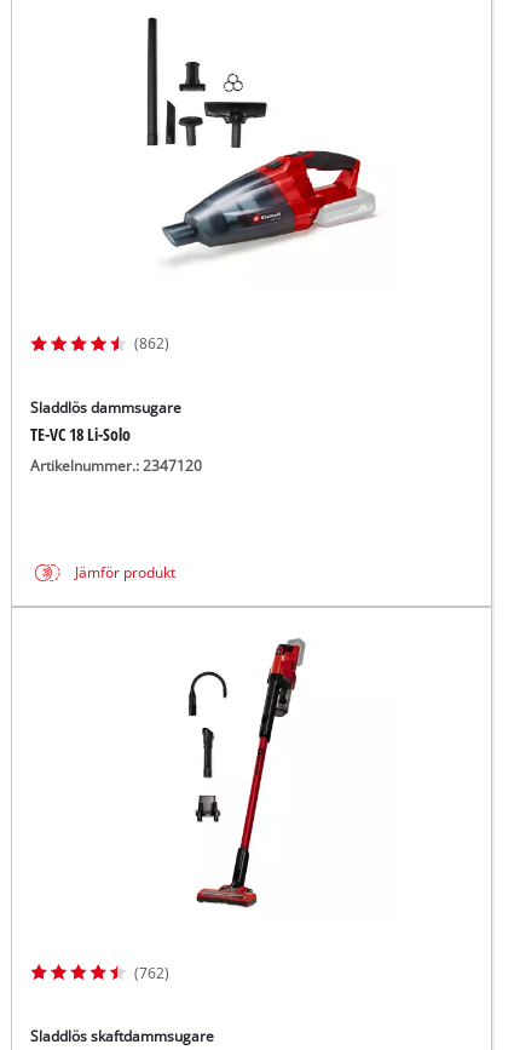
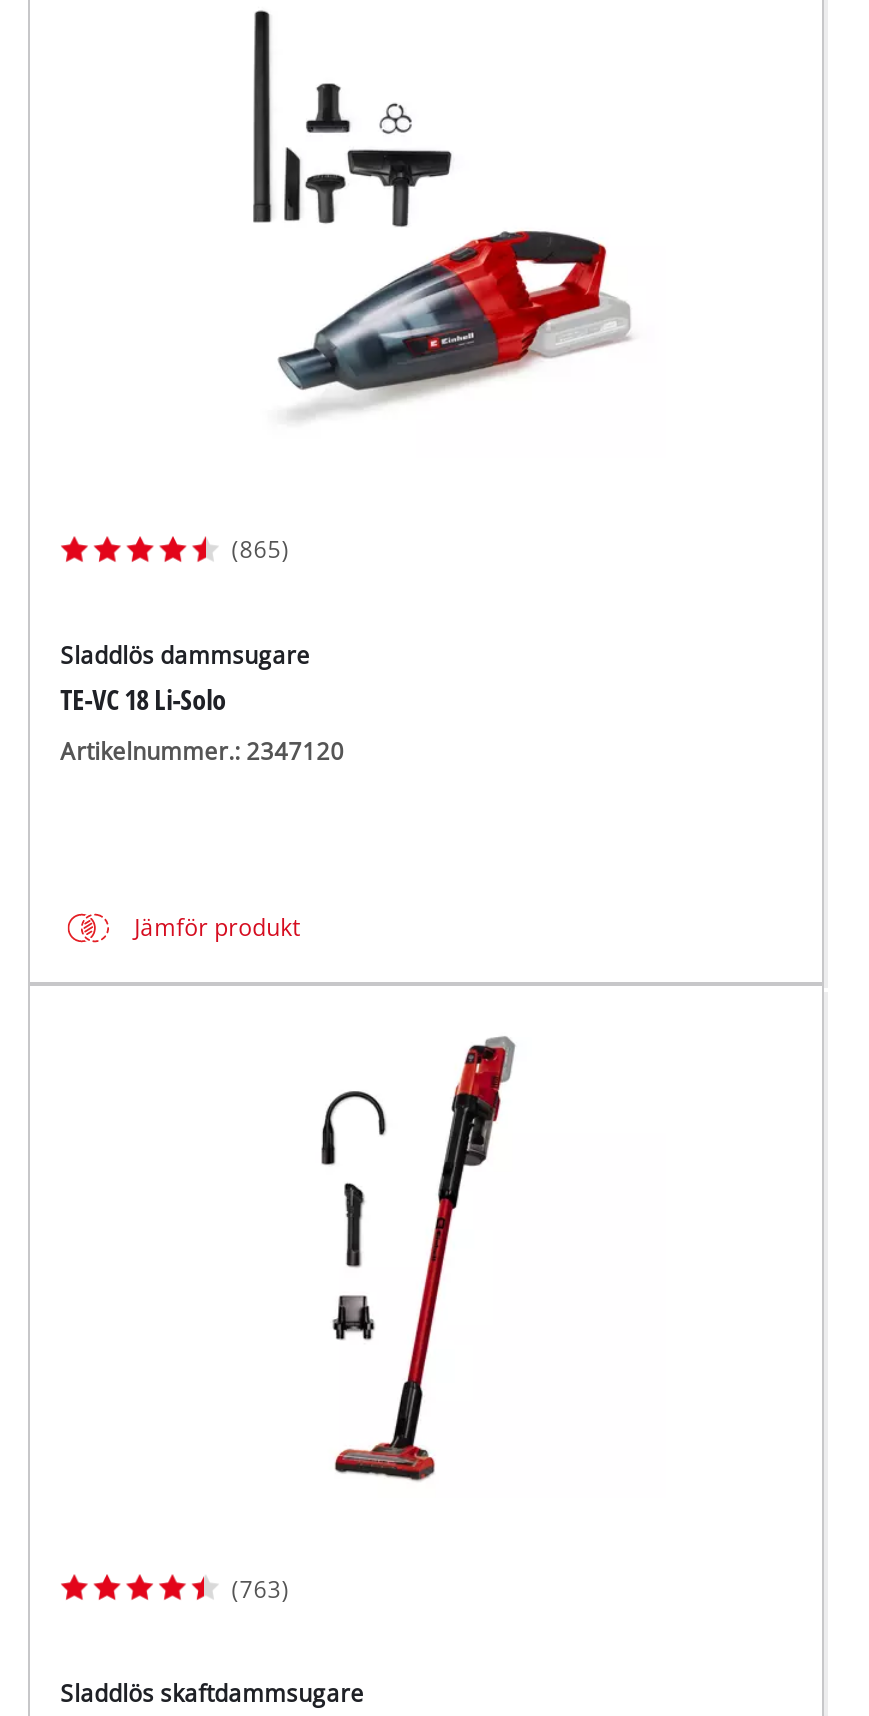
[134,334,169,353] (862) -> [231,534,289,564] (865)
[134,964,169,982] (762) -> [231,1573,289,1603] (763)

